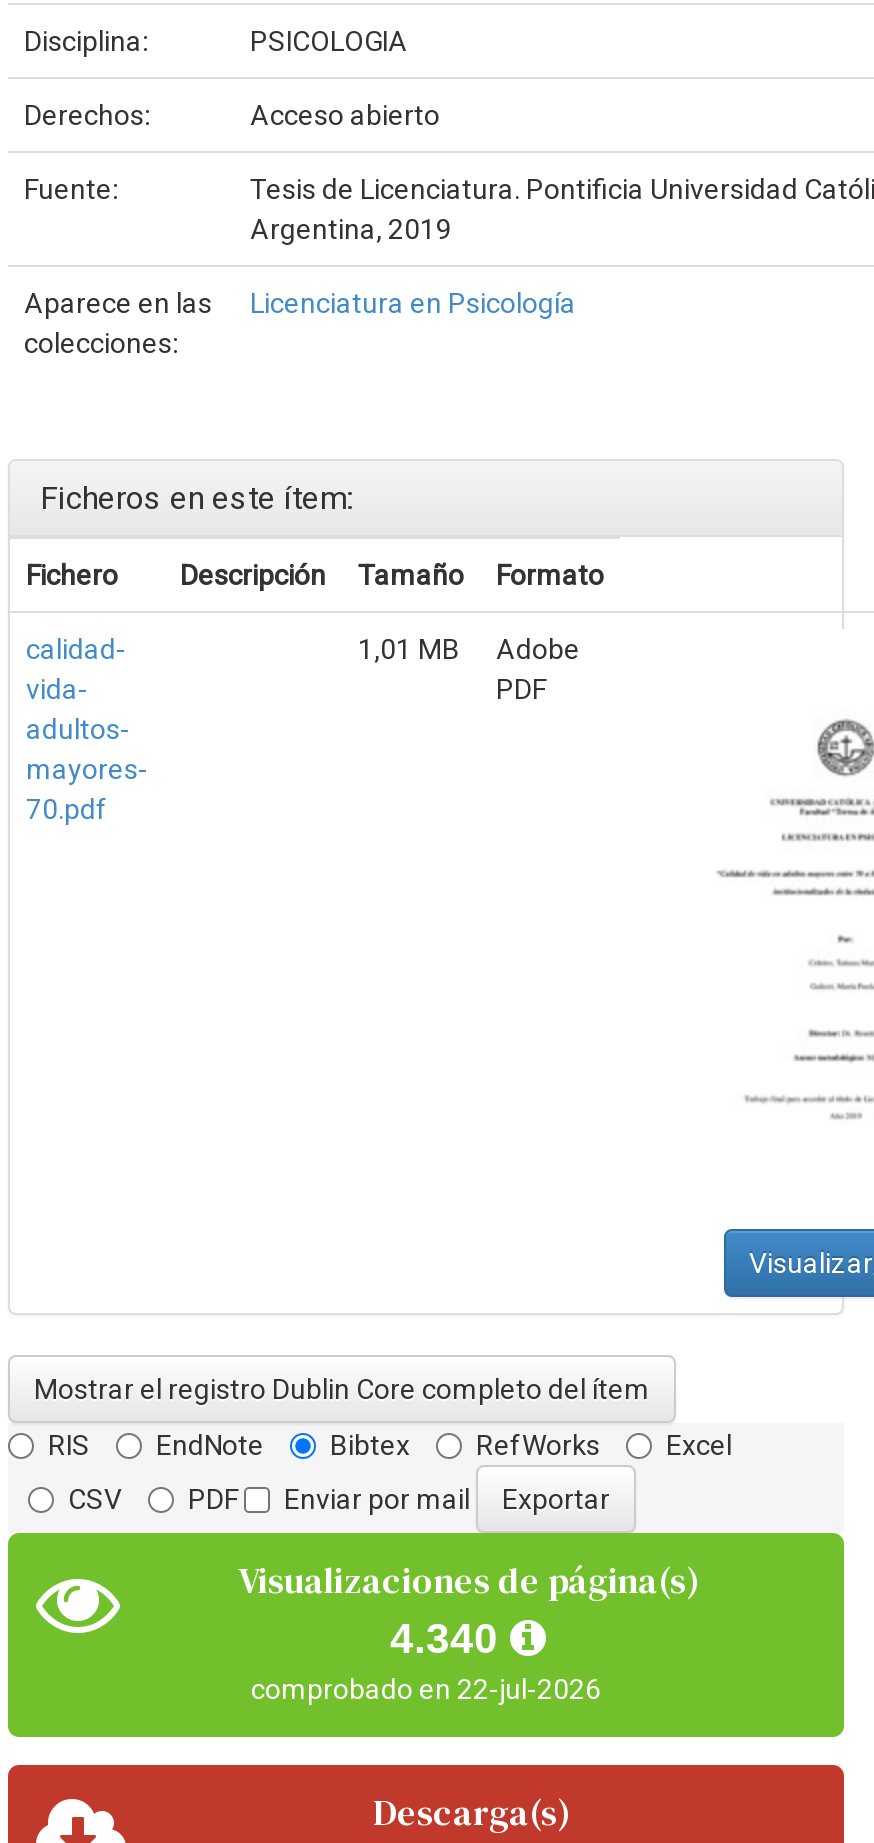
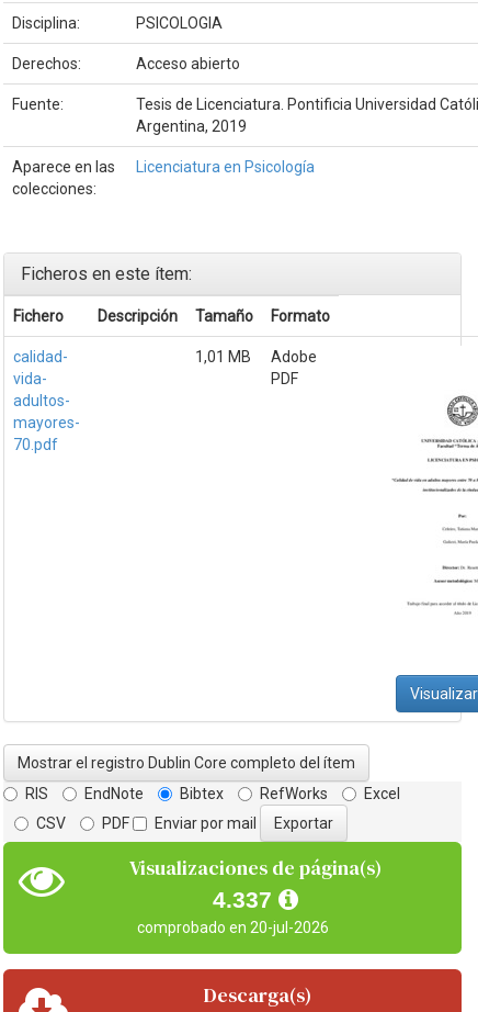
[390,1615,510,1661] 4.340 -> [213,887,278,912] 4.337
[251,1673,601,1705] comprobado en 22-jul-2026 -> [136,919,328,936] comprobado en 20-jul-2026

